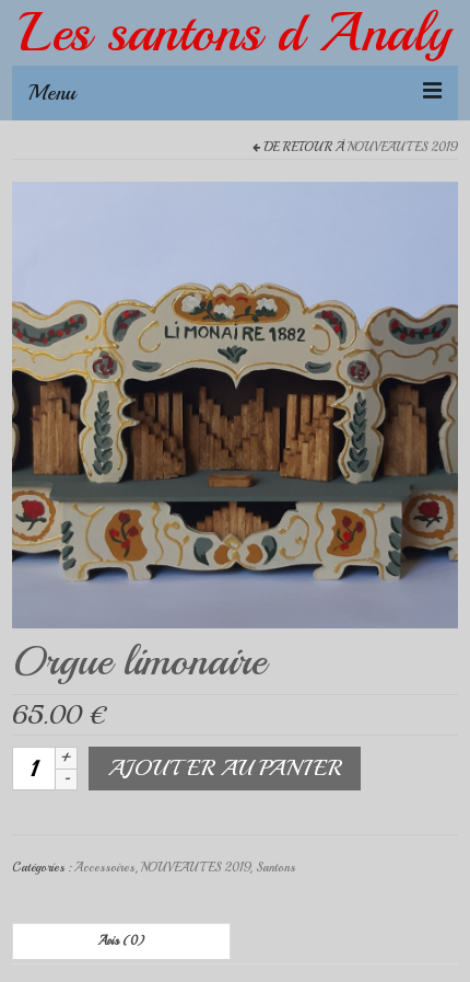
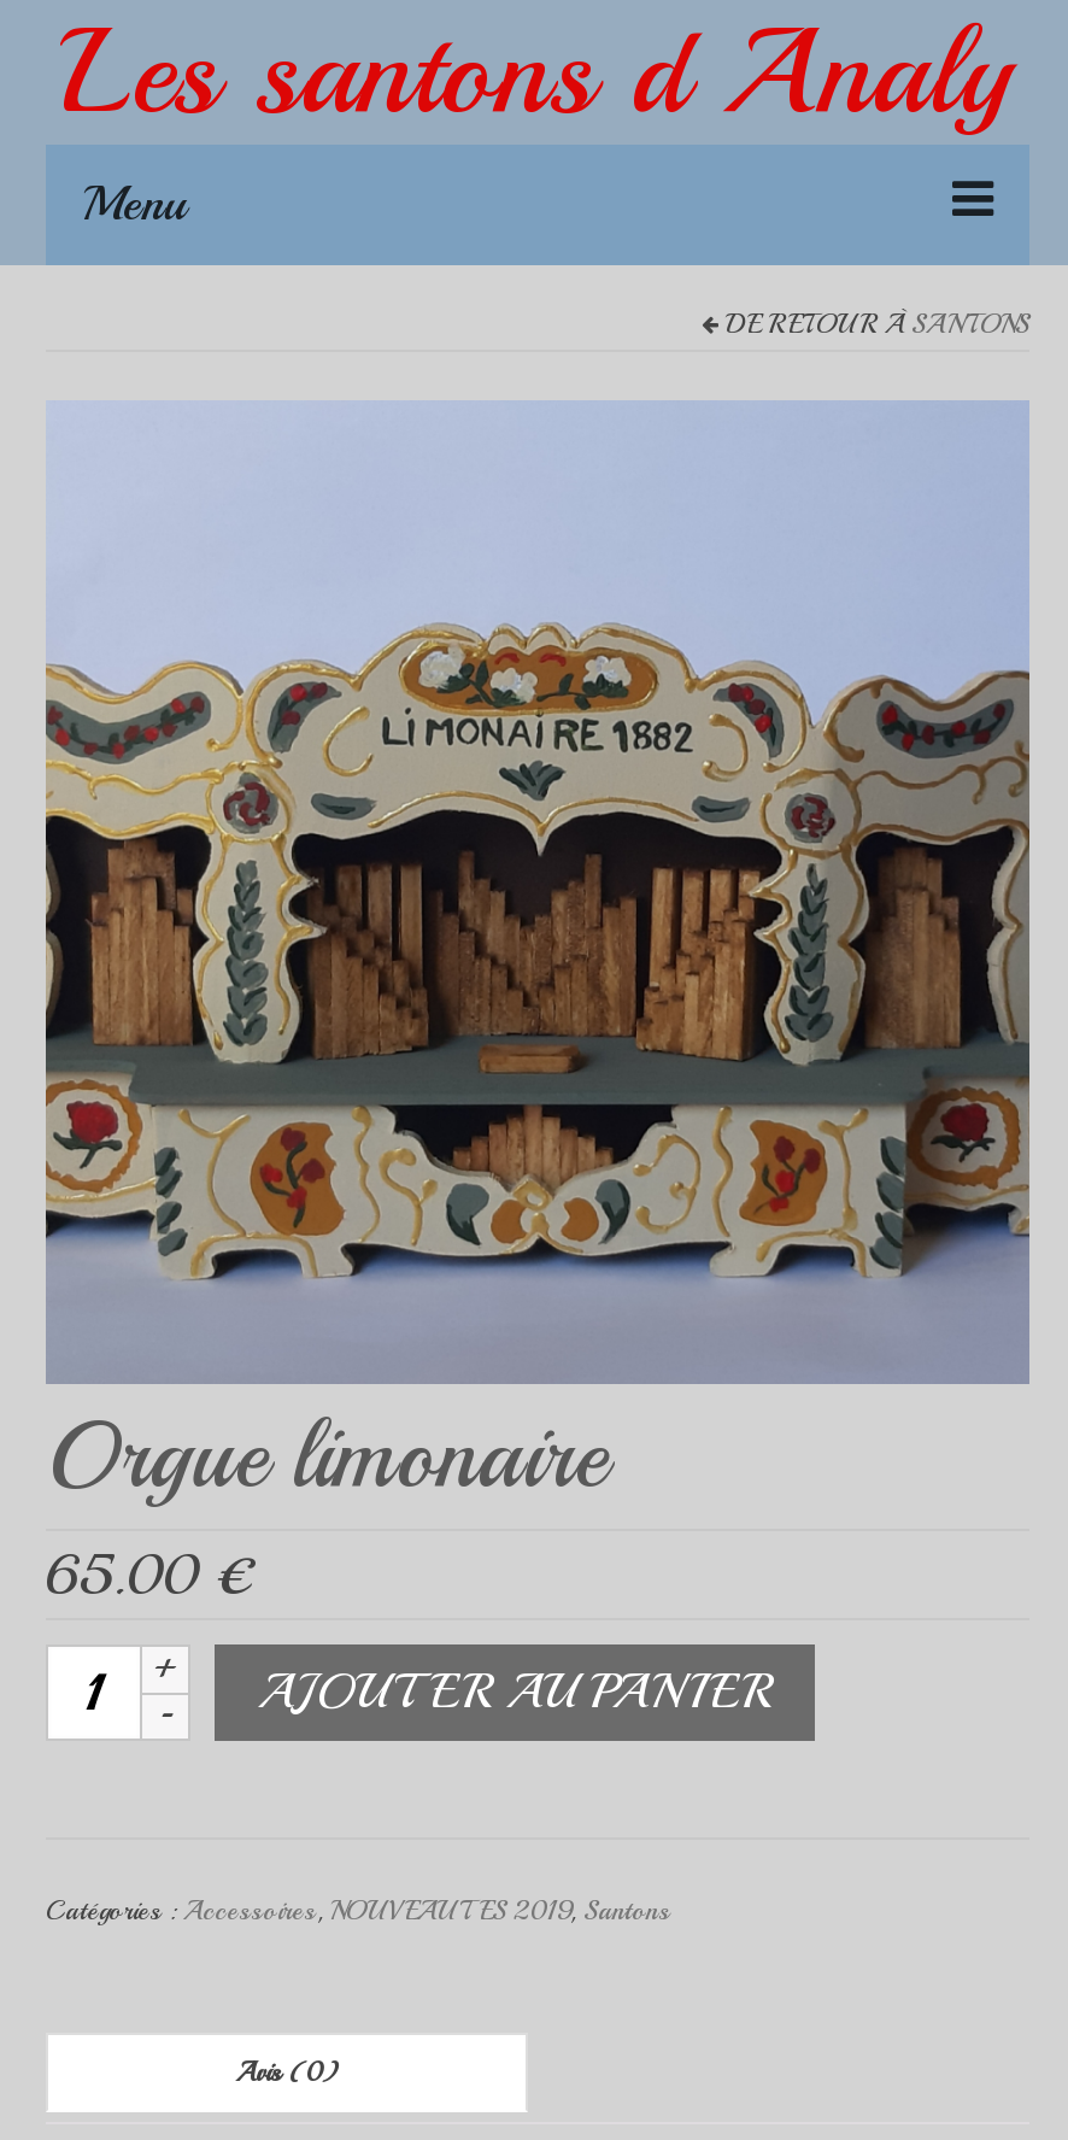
[260,140,458,154] DE RETOUR À NOUVEAUTES 2019 -> [718,309,1029,340] DE RETOUR À SANTONS

